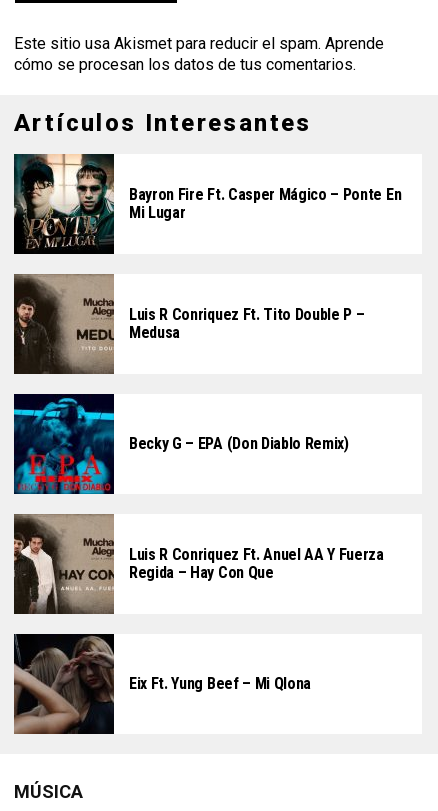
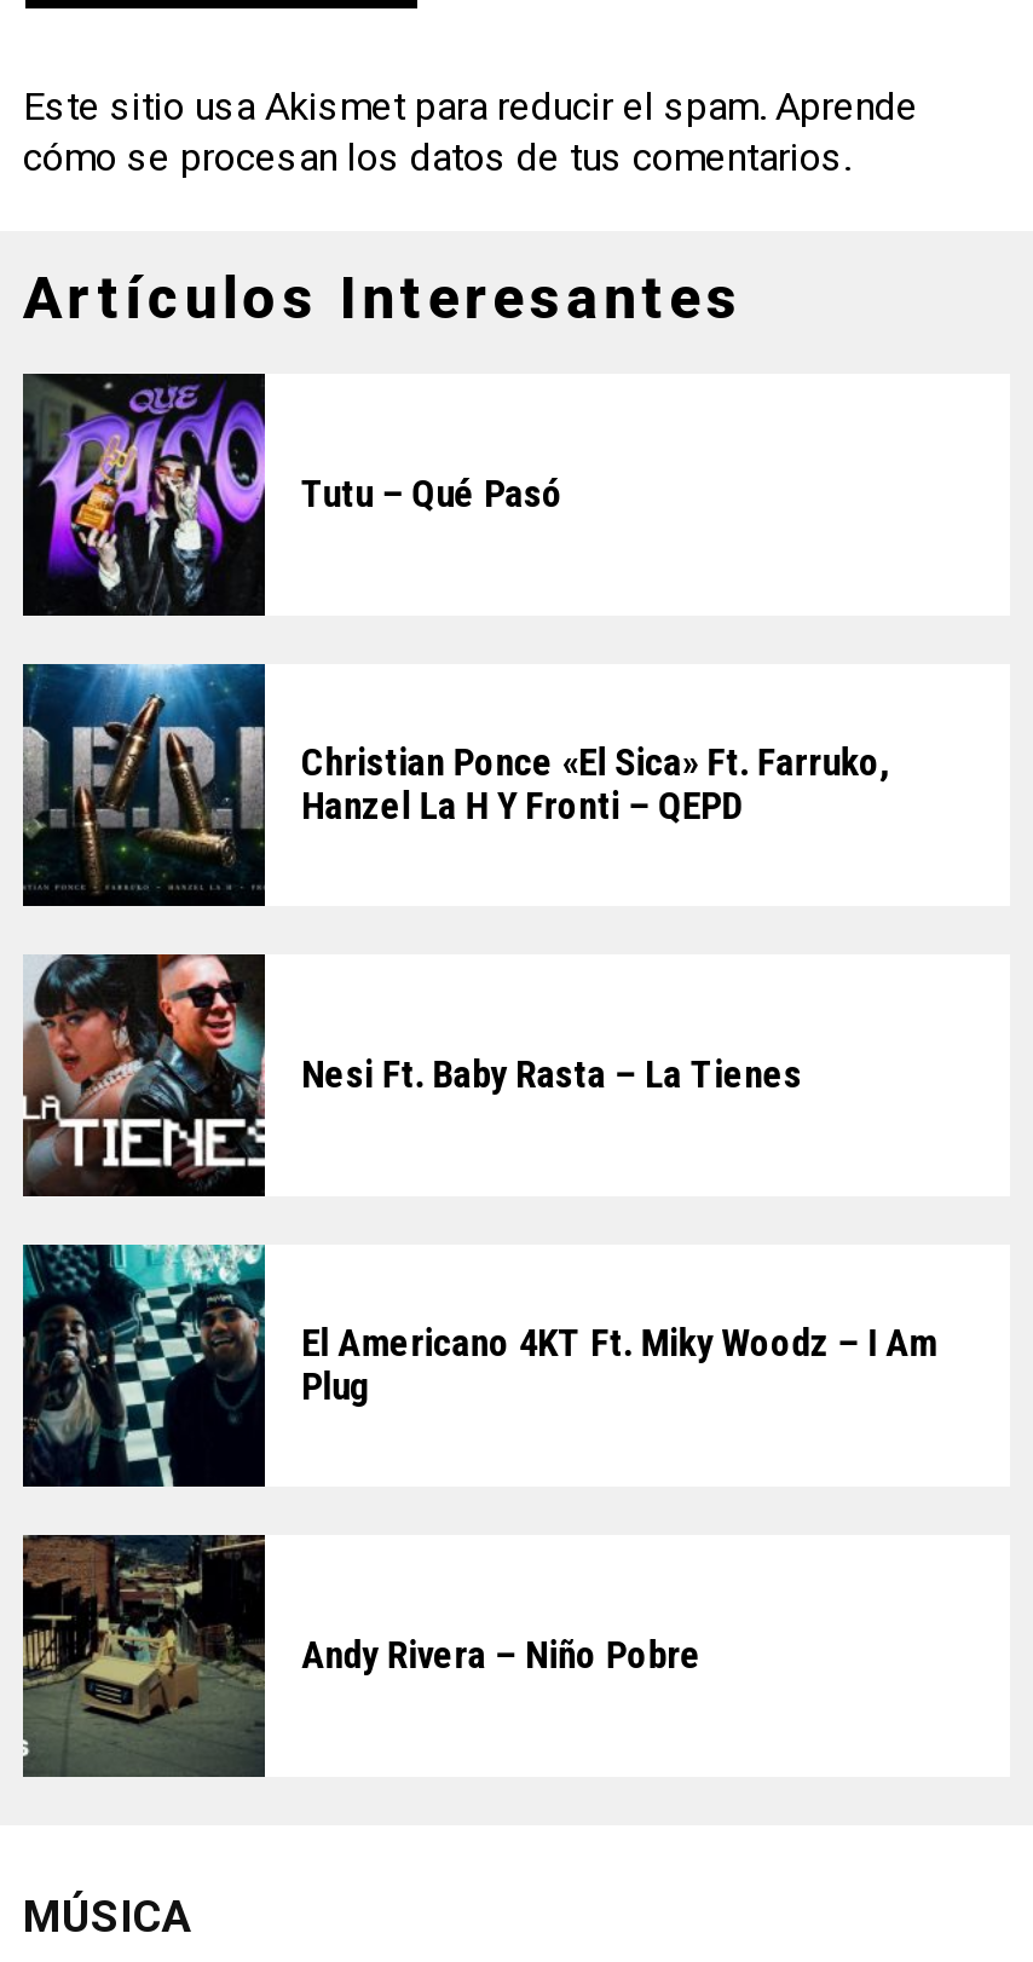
[14,153,401,252] [image] | Bayron Fire Ft. Casper Mágico – Ponte En | Mi Lugar -> [23,371,563,616] [image] | Tutu – Qué Pasó
[14,273,364,375] [image] | Luis R Conriquez Ft. Tito Double P – | Medusa -> [23,662,889,908] [image] | Christian Ponce «El Sica» Ft. Farruko, | Hanzel La H Y Fronti – QEPD
[13,393,349,495] [image] | Becky G – EPA (Don Diablo Remix) -> [21,952,802,1199] [image] | Nesi Ft. Baby Rasta – La Tienes
[13,513,384,615] [image] | Luis R Conriquez Ft. Anuel AA Y Fuerza | Regida – Hay Con Que -> [21,1242,937,1489] [image] | El Americano 4KT Ft. Miky Woodz – I Am | Plug
[13,634,311,734] [image] | Eix Ft. Yung Beef – Mi Qlona -> [21,1535,701,1777] [image] | Andy Rivera – Niño Pobre

